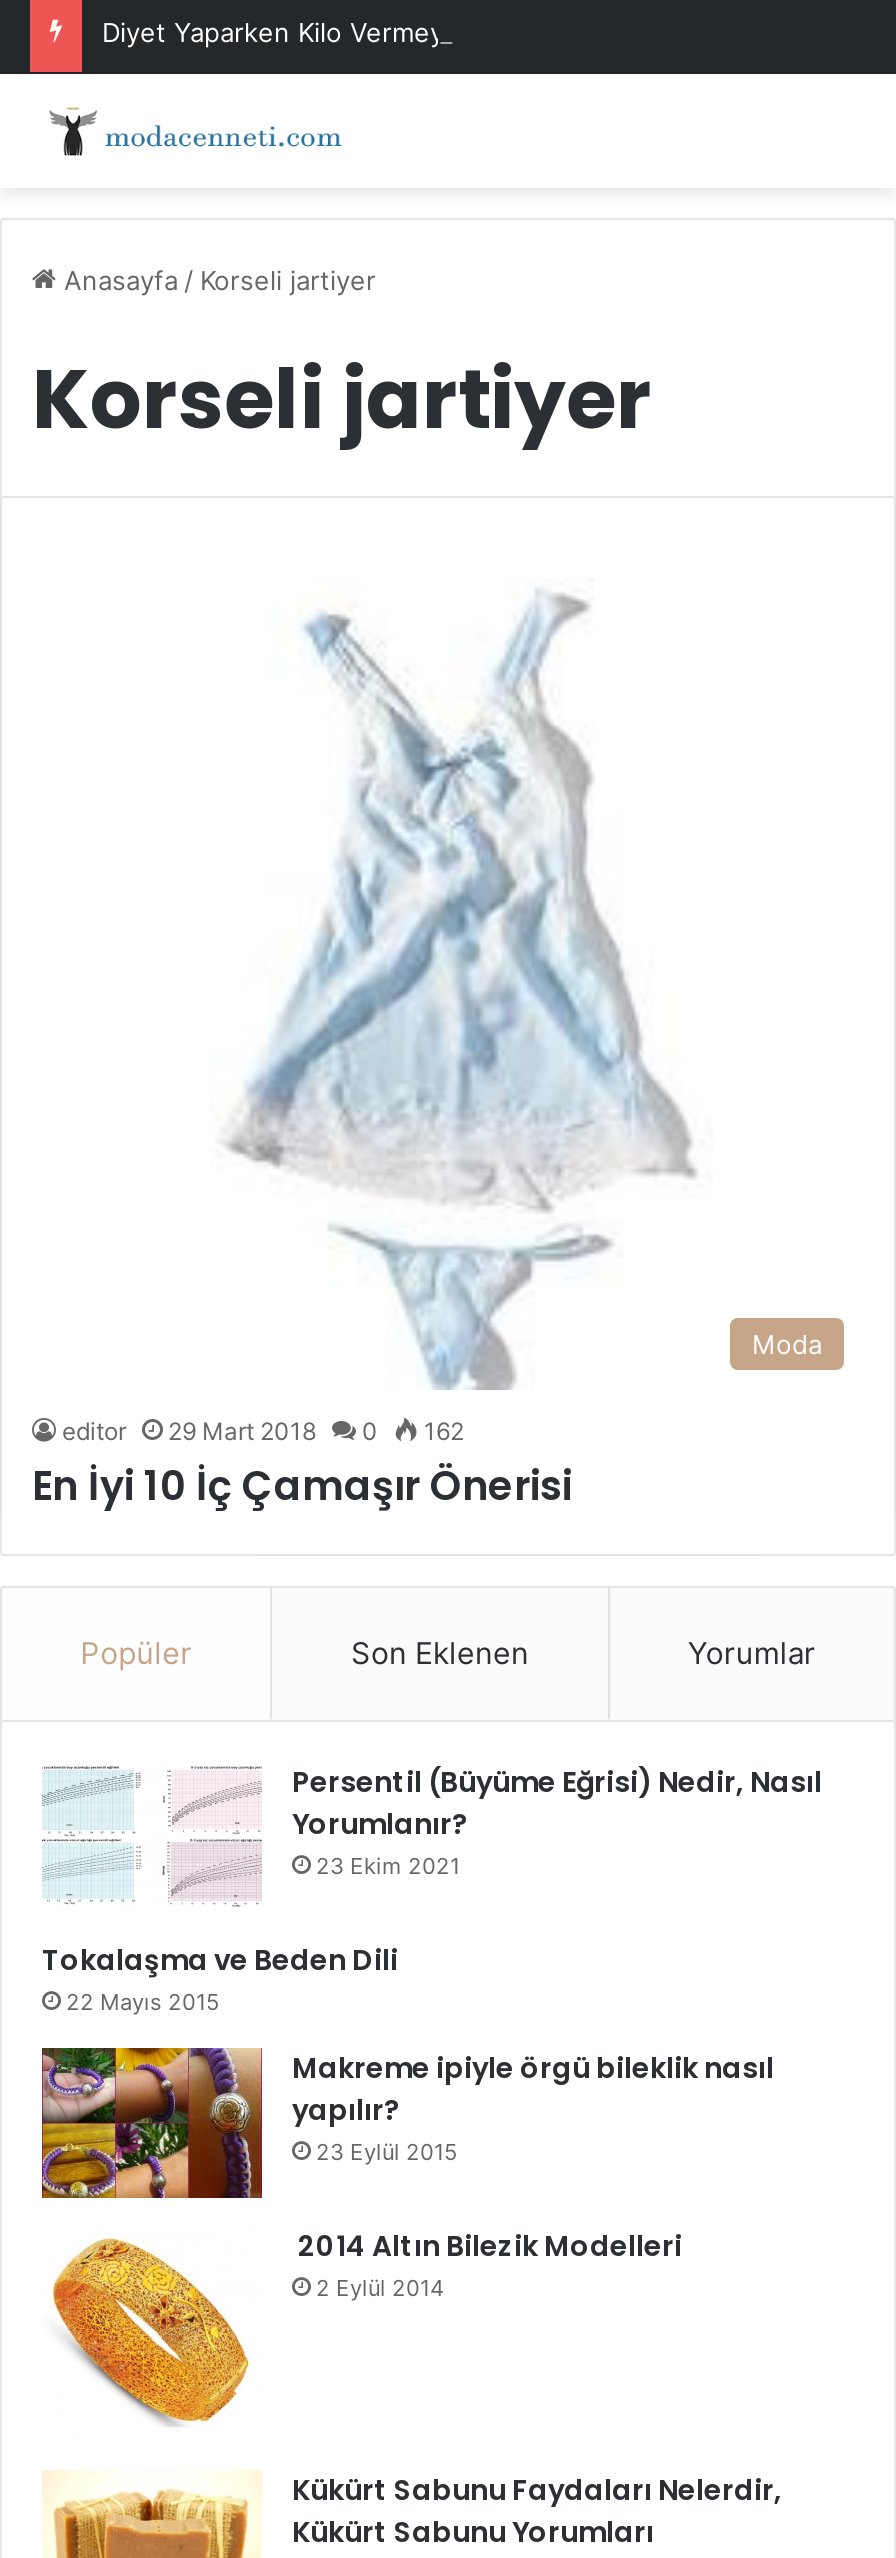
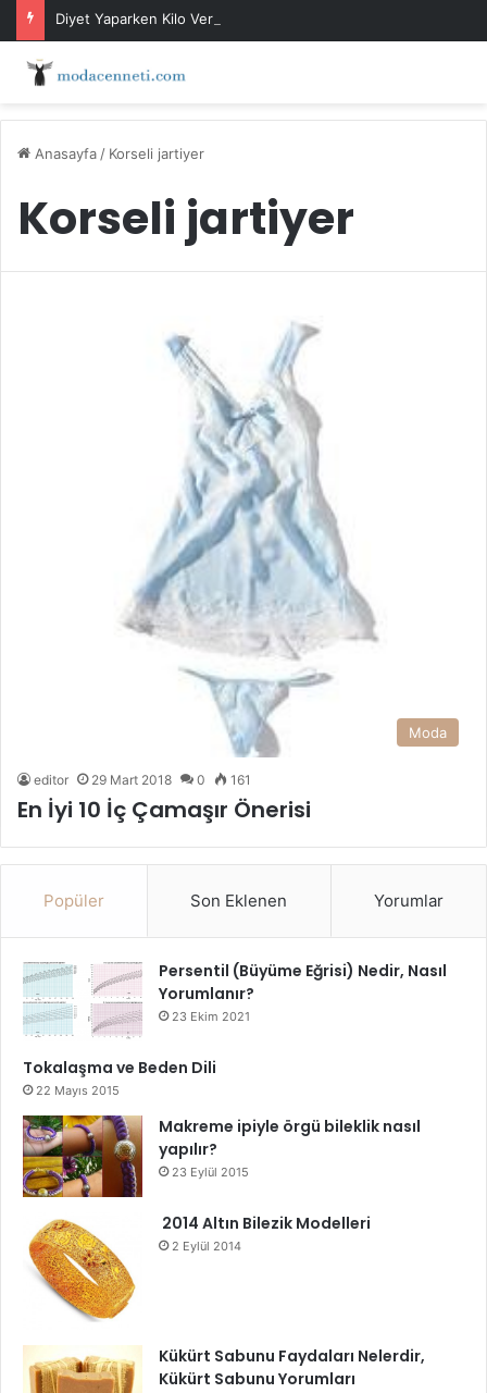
[62,1417,464,1447] editor 29 Mart 2018 0 162 -> [34,772,251,788] editor 29 Mart 2018 0 161

